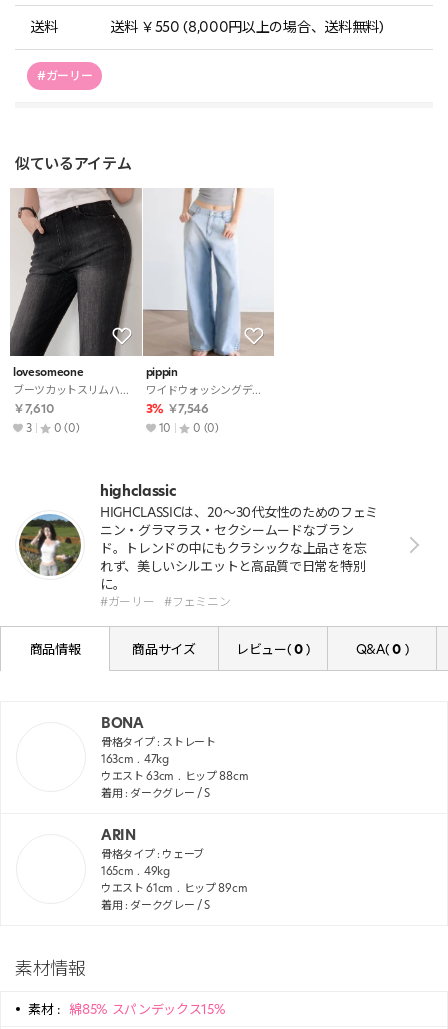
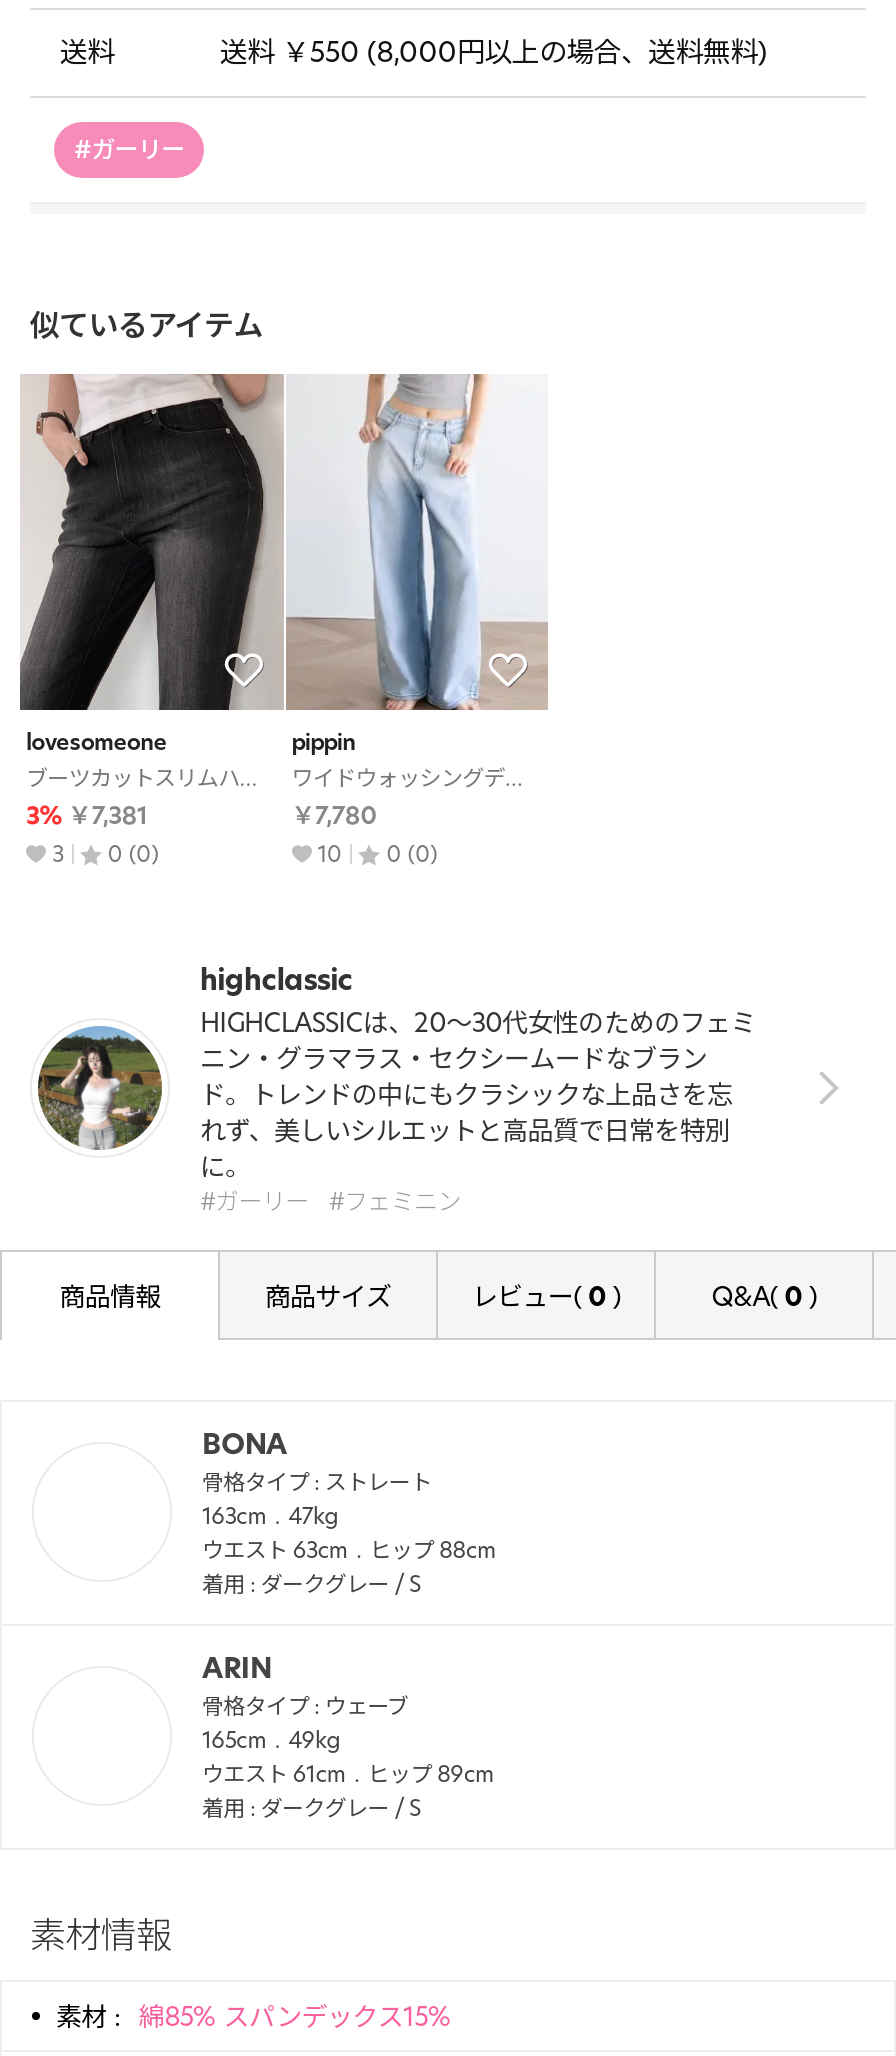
[13,400,54,417] ￥7,610 -> [26,797,148,831] 3% ￥7,381
[146,400,209,417] 3% ￥7,546 -> [291,797,376,831] ￥7,780

